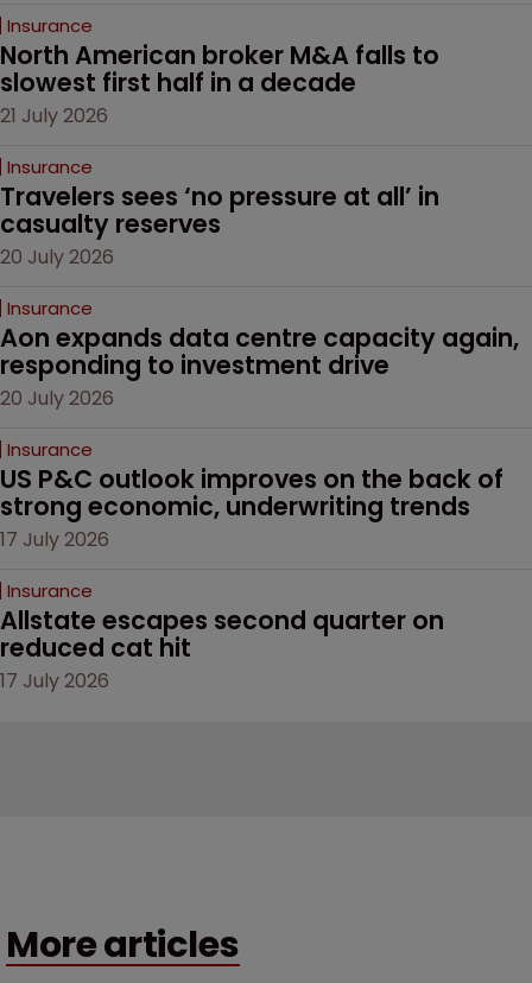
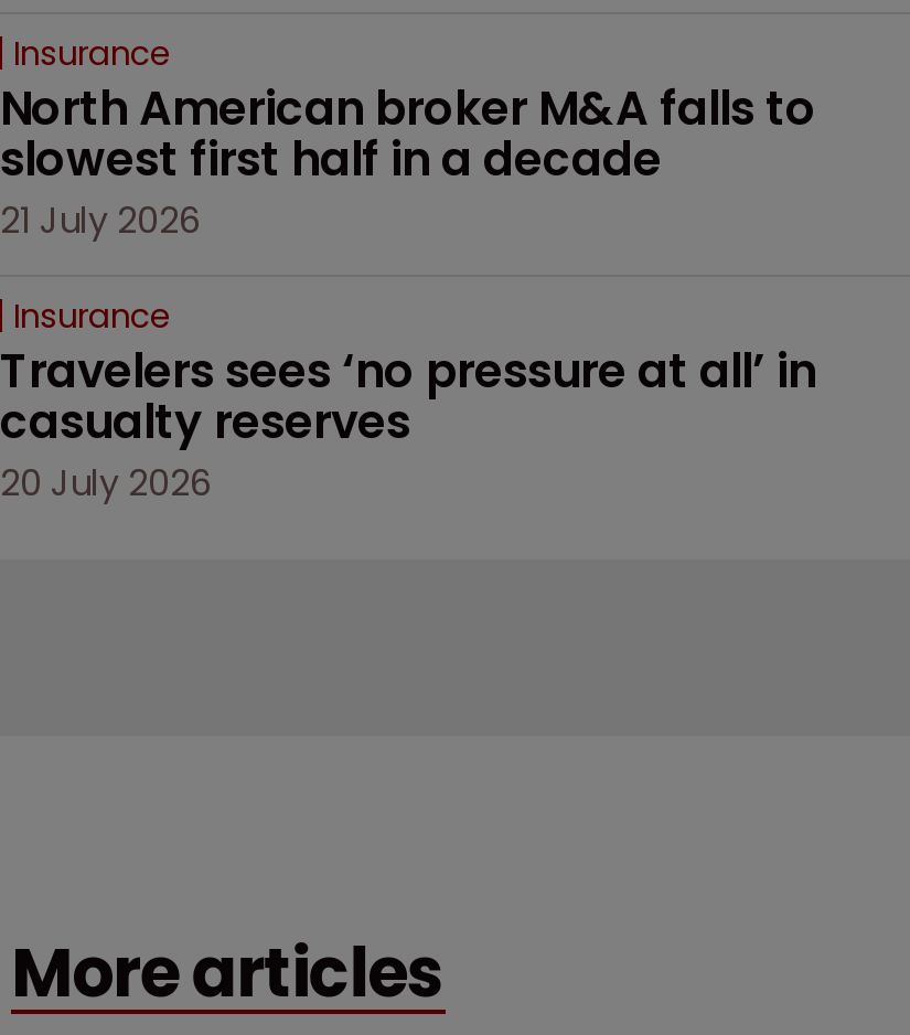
[0,296,525,695] Insurance | Aon expands data centre capacity again, | responding to investment drive | 20 July 2026 | Insurance | US P&C outlook improves on the back of | strong economic, underwriting trends | 17 July 2026 | Insurance | Allstate escapes second quarter on | reduced cat hit | 17 July 2026 -> none

